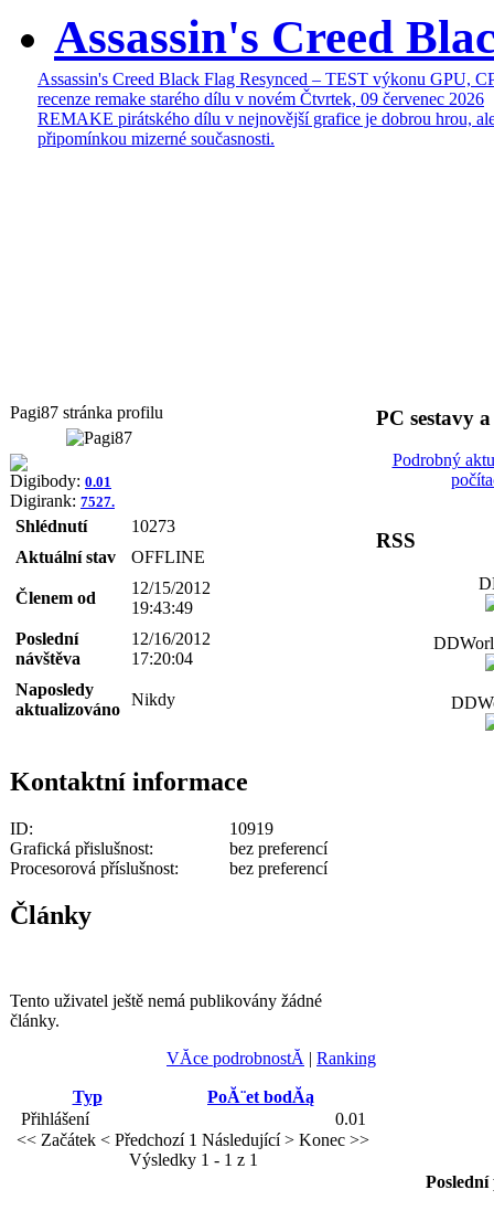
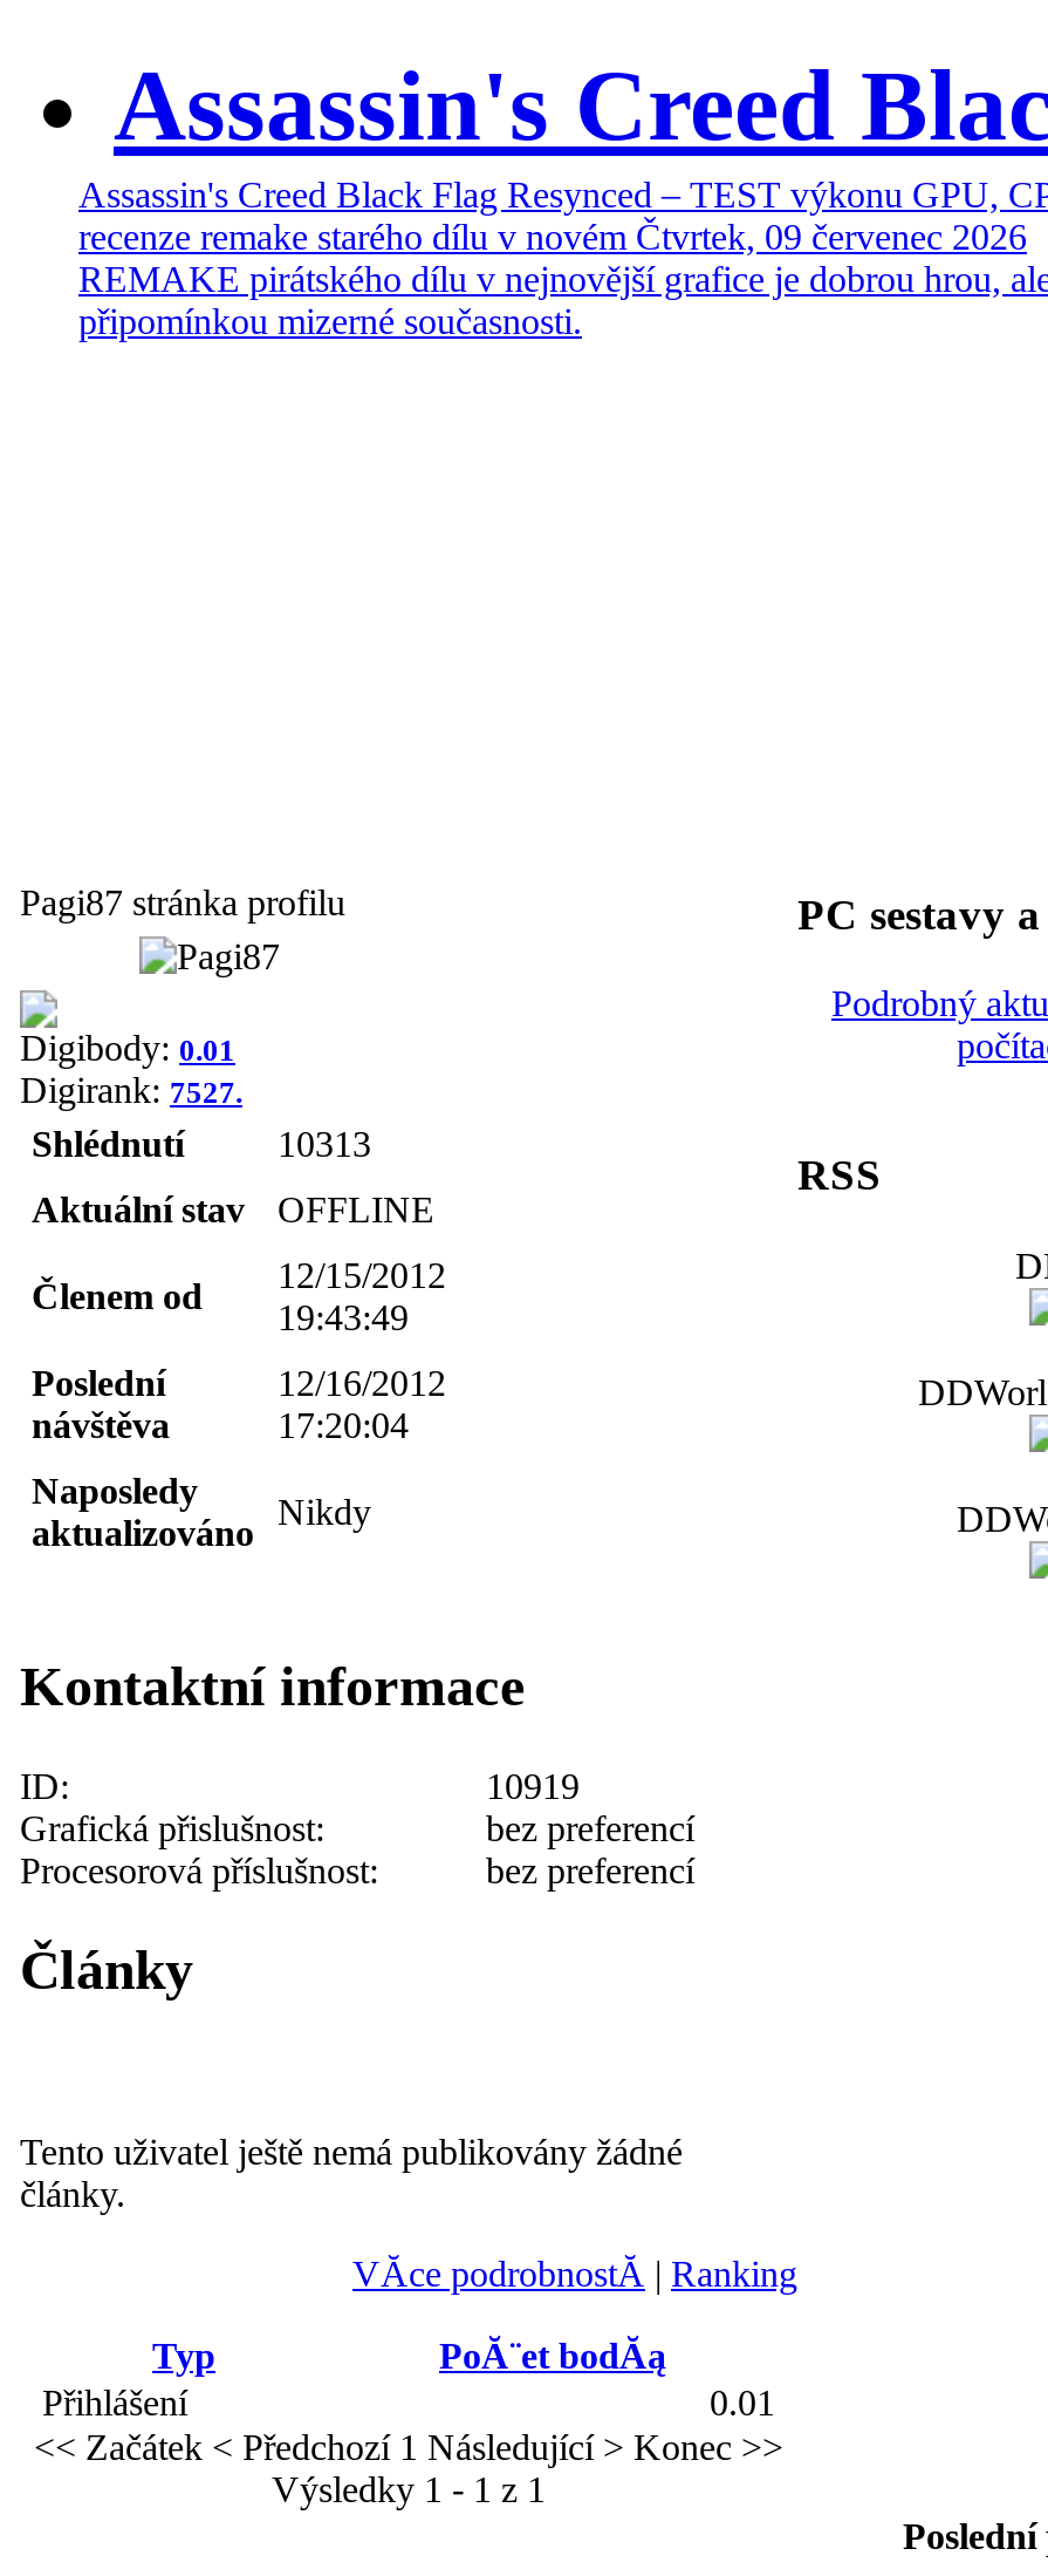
[131,516,175,535] 10273 -> [278,1123,371,1163] 10313

